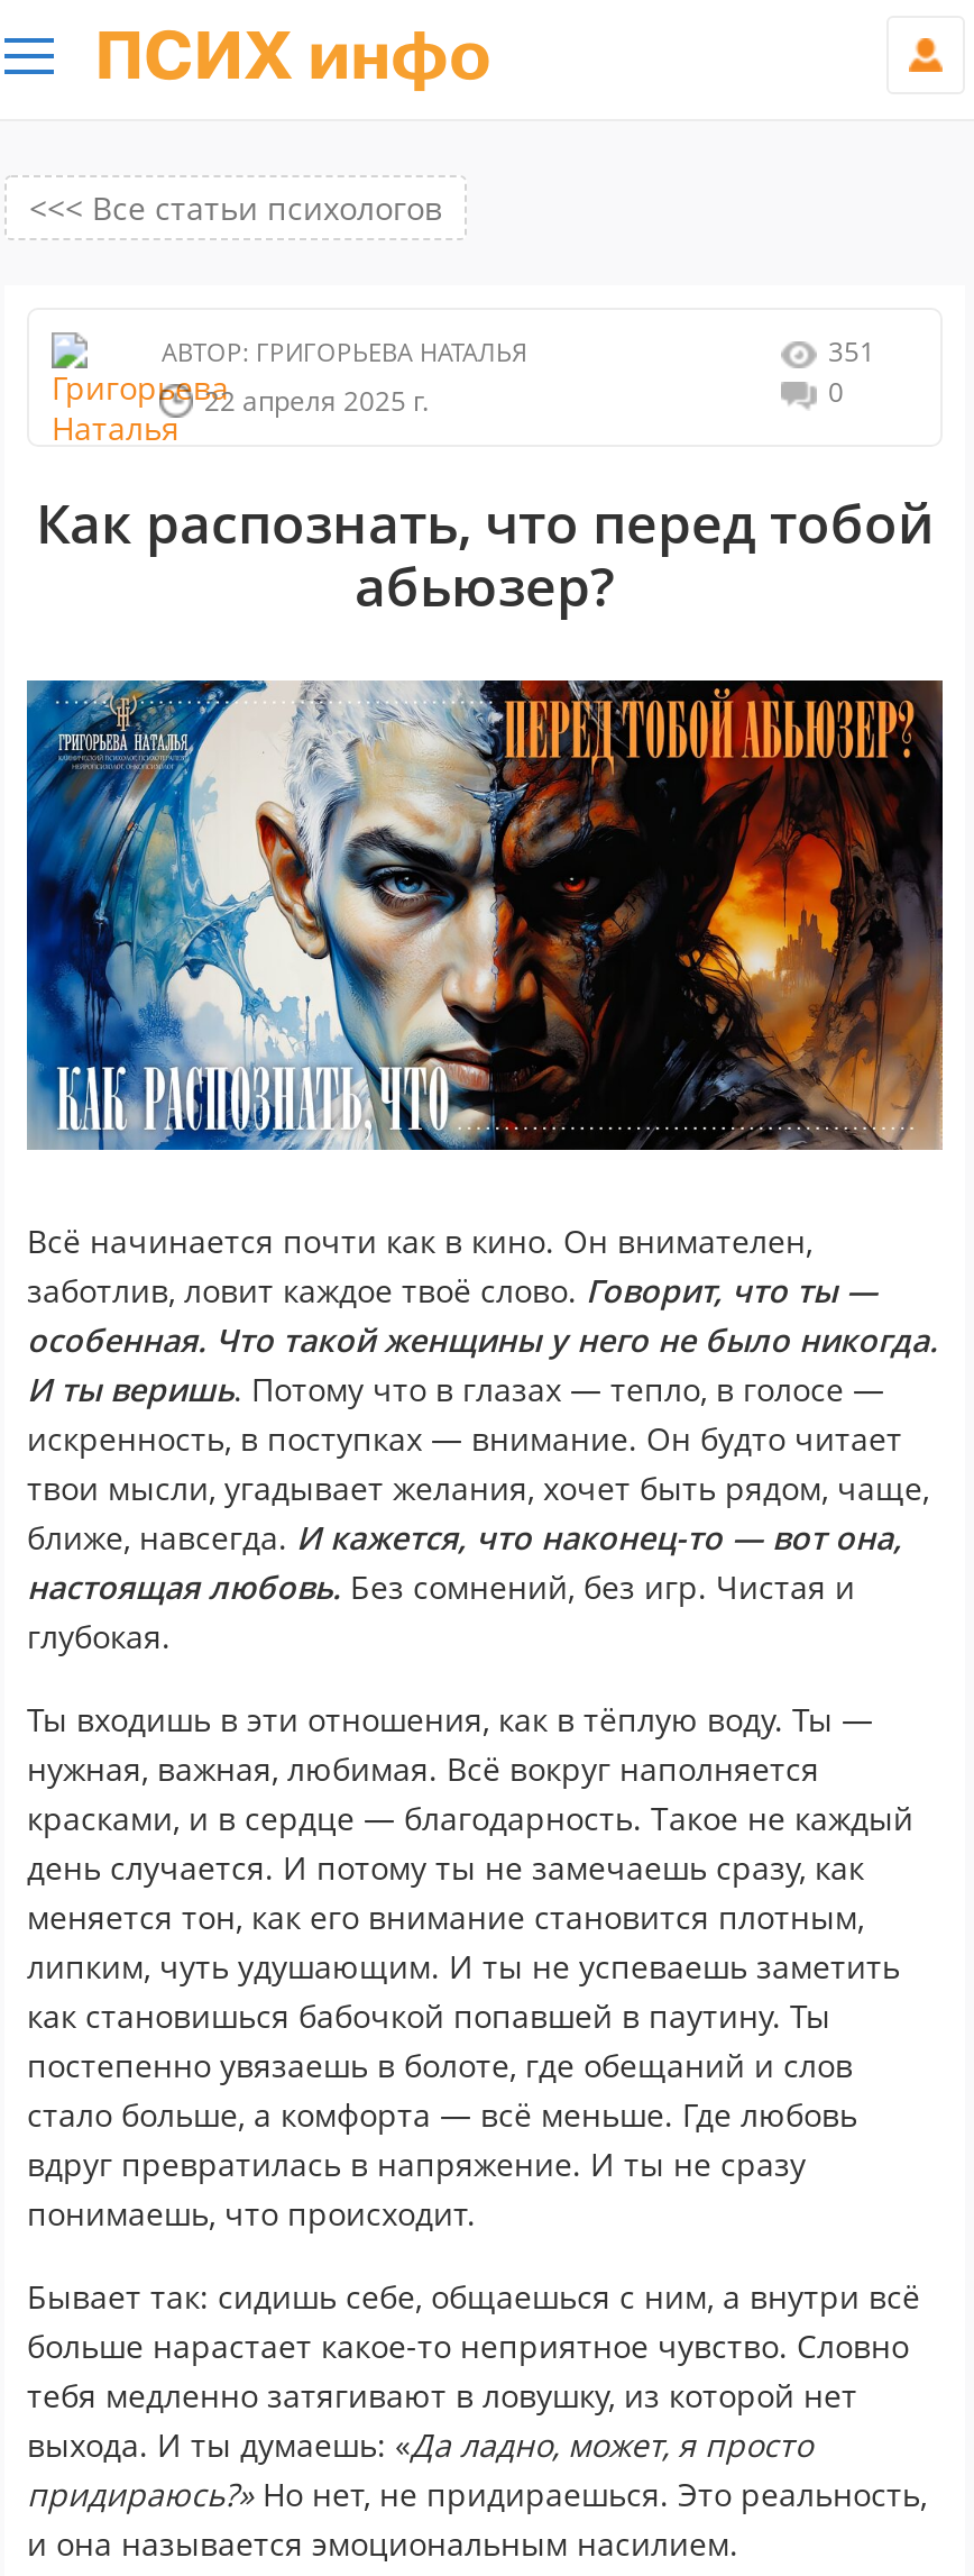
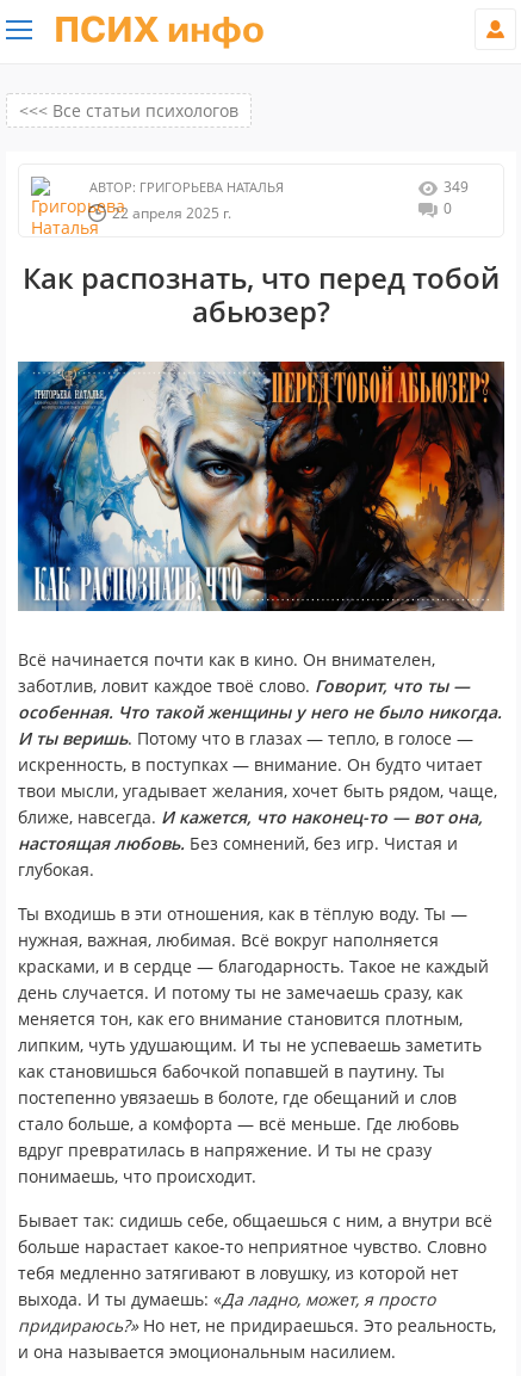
[828,332,875,371] 351 -> [444,177,469,197] 349

